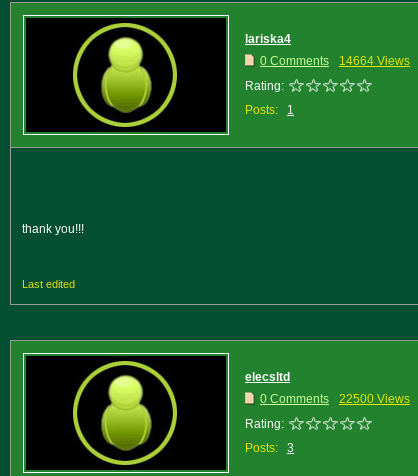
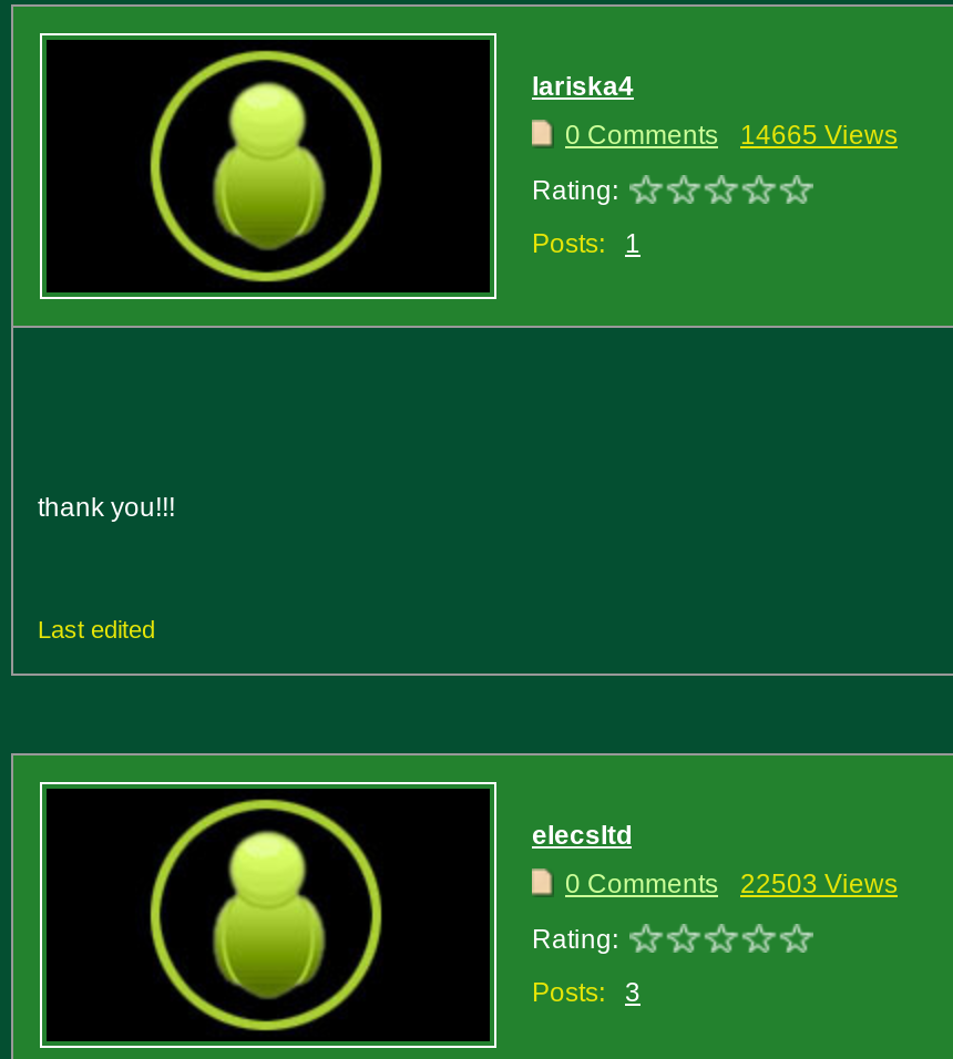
[260,54,410,68] 0 Comments 14664 Views -> [565,120,898,151] 0 Comments 14665 Views
[260,392,410,406] 0 Comments 22500 Views -> [565,868,898,899] 0 Comments 22503 Views

